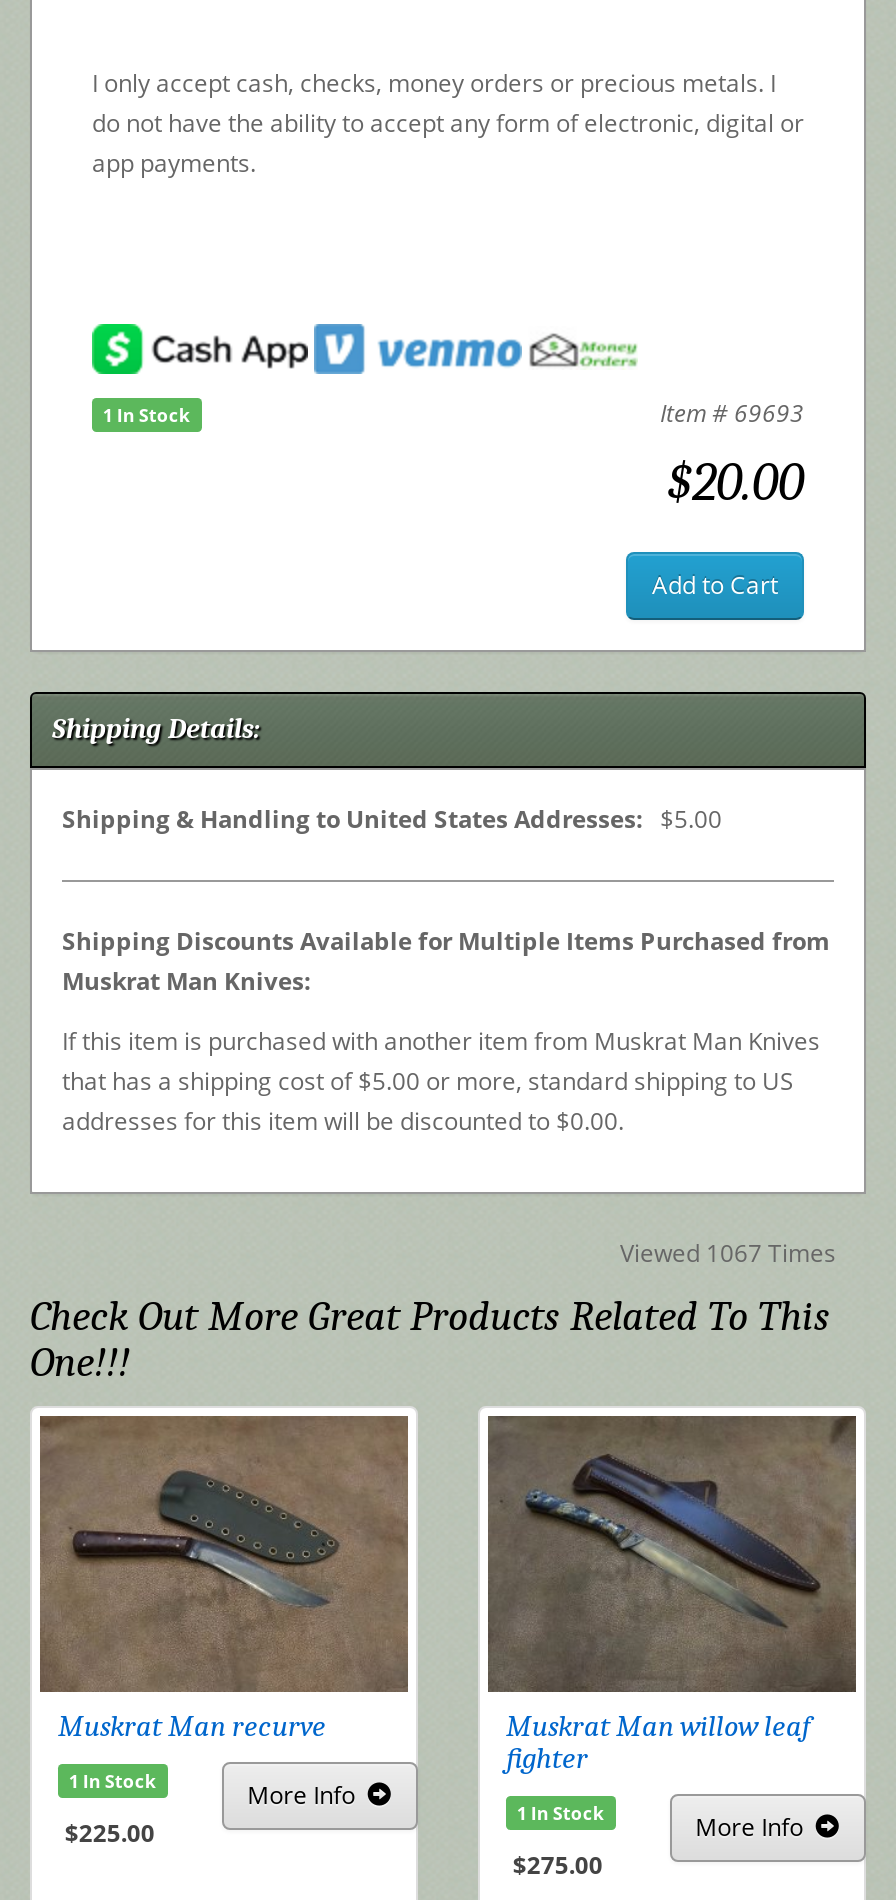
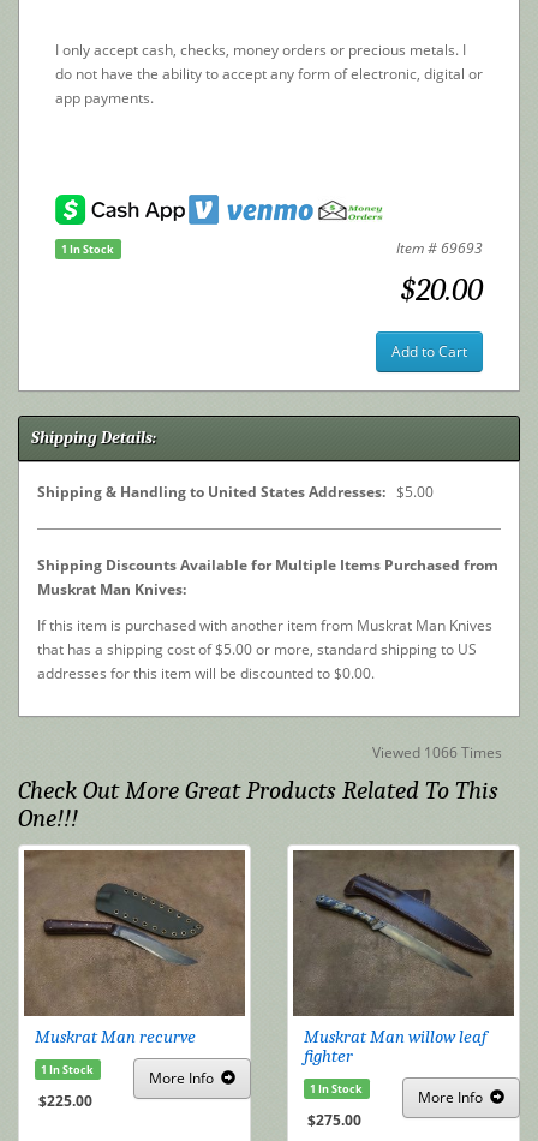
[620,1235,836,1269] Viewed 1067 Times -> [372,742,502,762] Viewed 1066 Times

